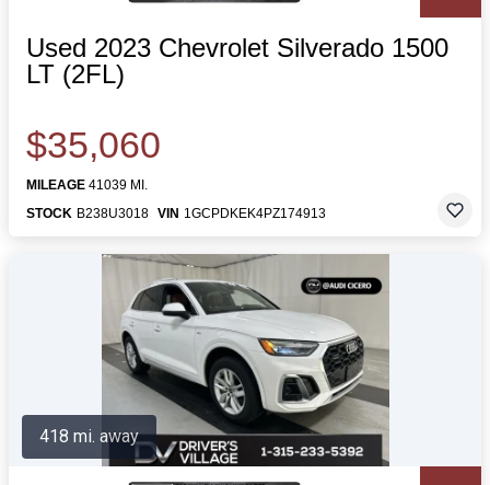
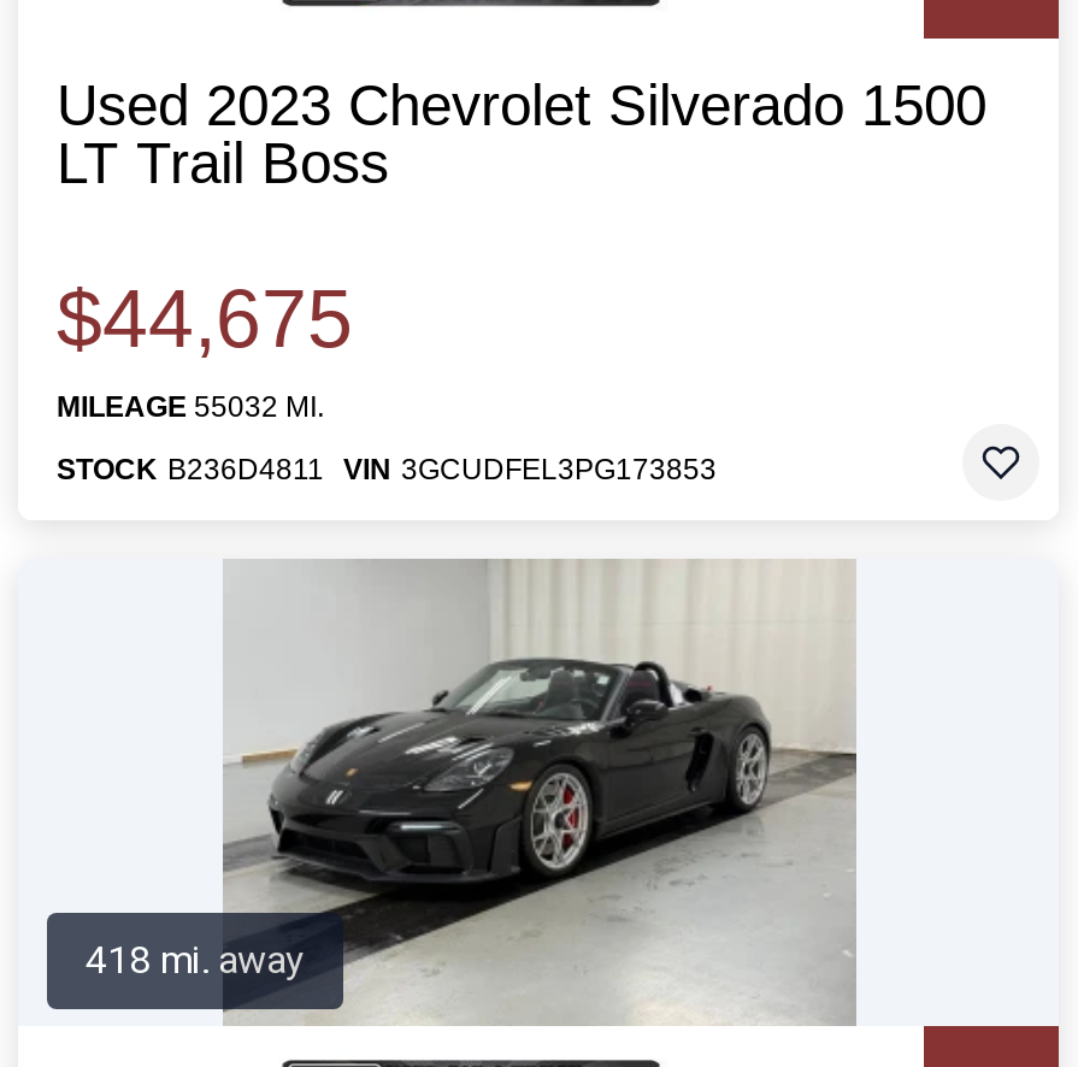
[26,59,125,89] LT (2FL) -> [57,130,389,195] LT Trail Boss
[26,124,161,193] $35,060 | MILEAGE 41039 MI. -> [57,272,353,424] $44,675 | MILEAGE 55032 MI.
[26,206,326,221] STOCK B238U3018 VIN 1GCPDKEK4PZ174913 -> [57,453,717,487] STOCK B236D4811 VIN 3GCUDFEL3PG173853
[102,254,389,467] [image] -> [225,561,856,1026] [image]

